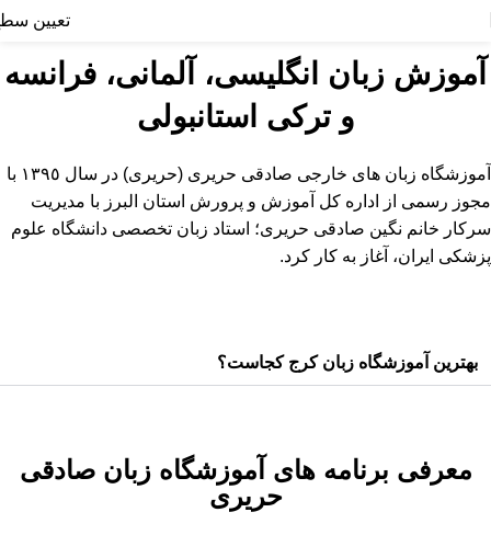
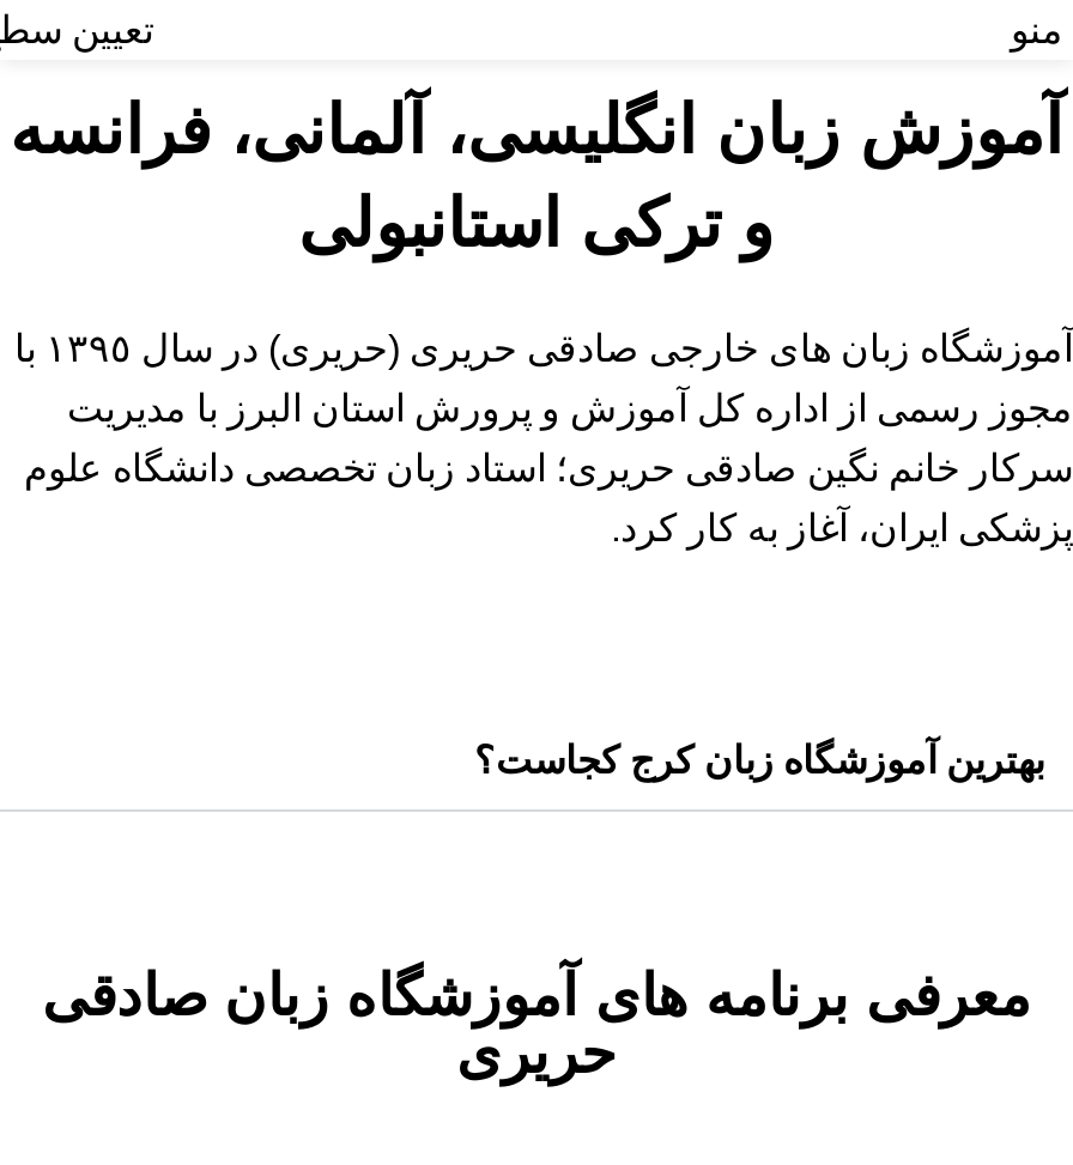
none -> [1011,10,1063,50] منو

